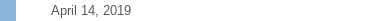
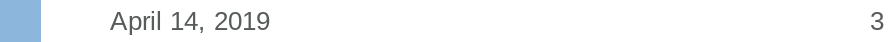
none -> [870,6,884,36] 3

